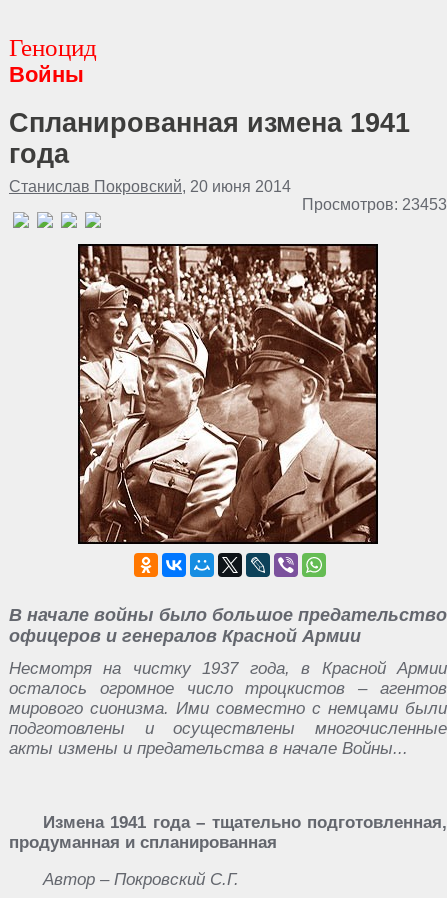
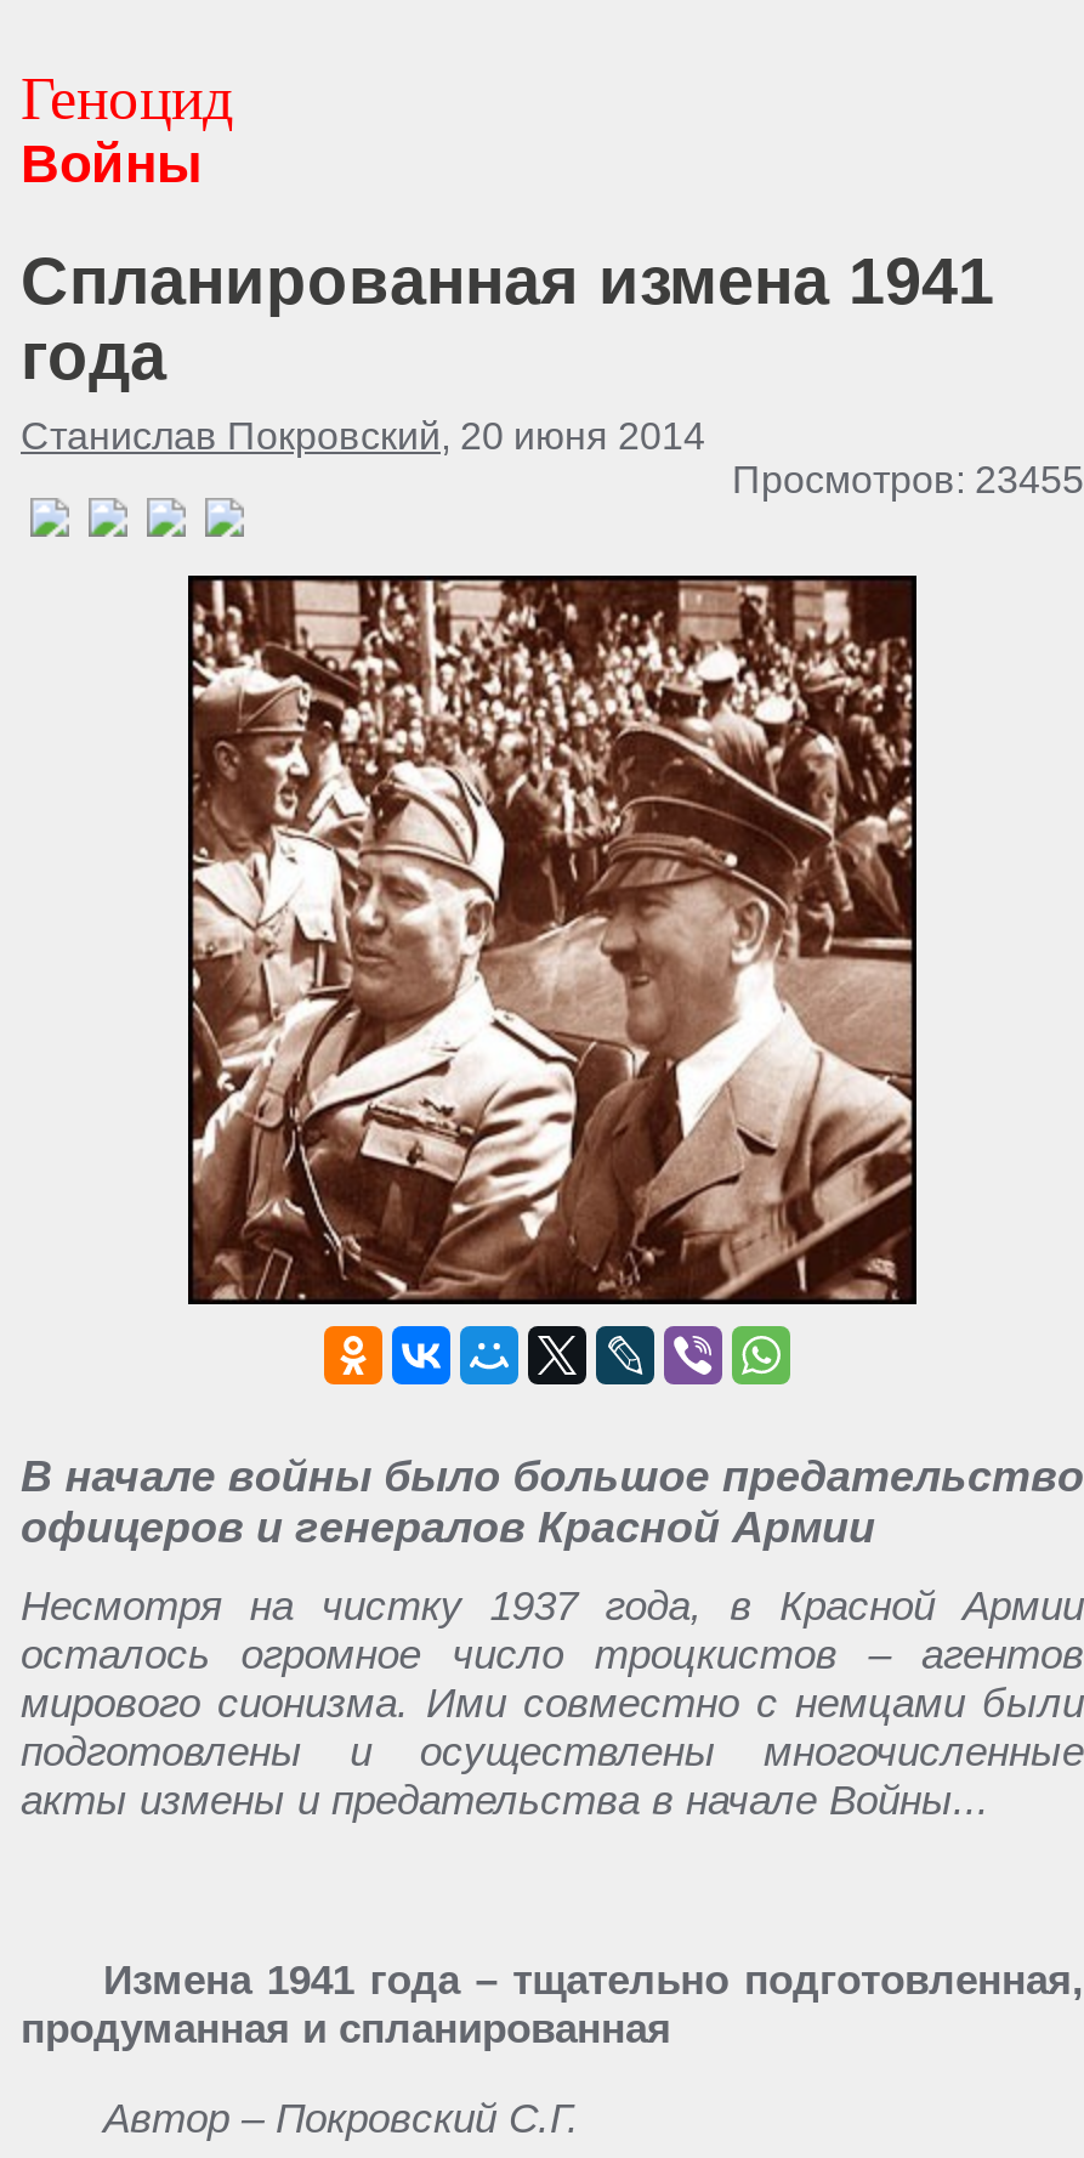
[302,196,447,213] Просмотров: 23453 -> [732,459,1084,500] Просмотров: 23455

